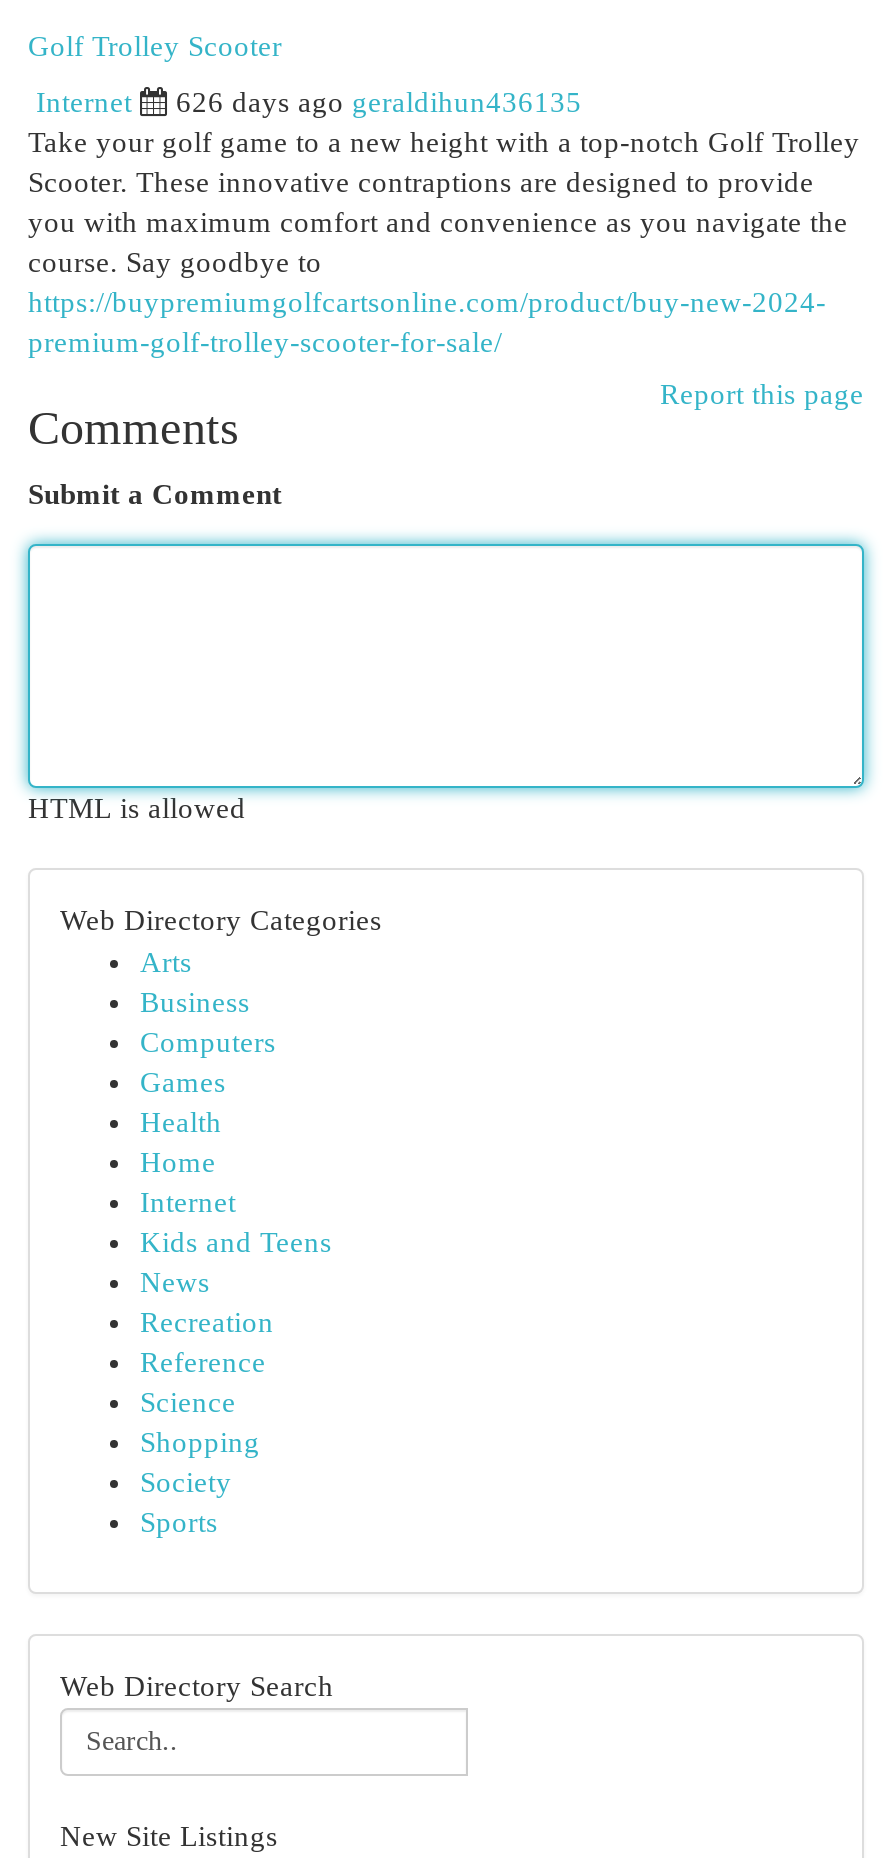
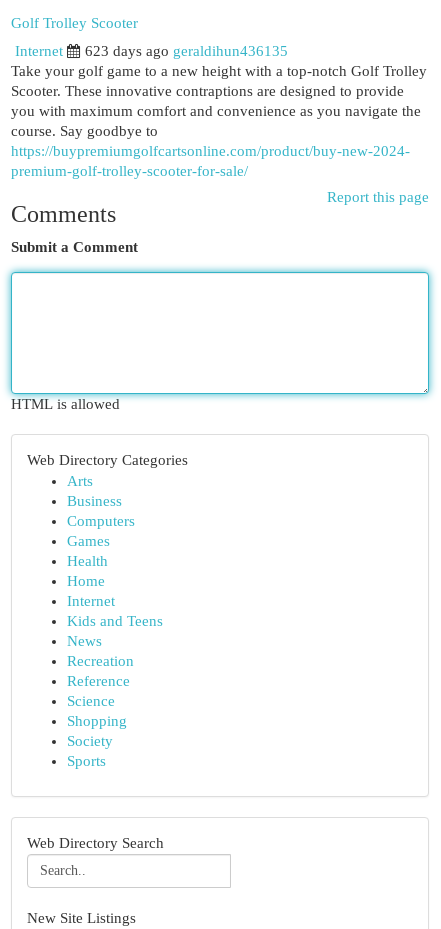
[176,86,582,118] 626 days ago geraldihun436135 -> [85,43,288,59] 623 days ago geraldihun436135

